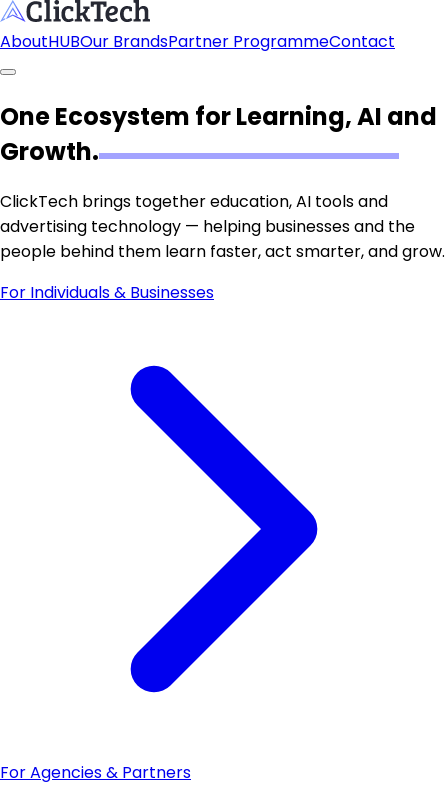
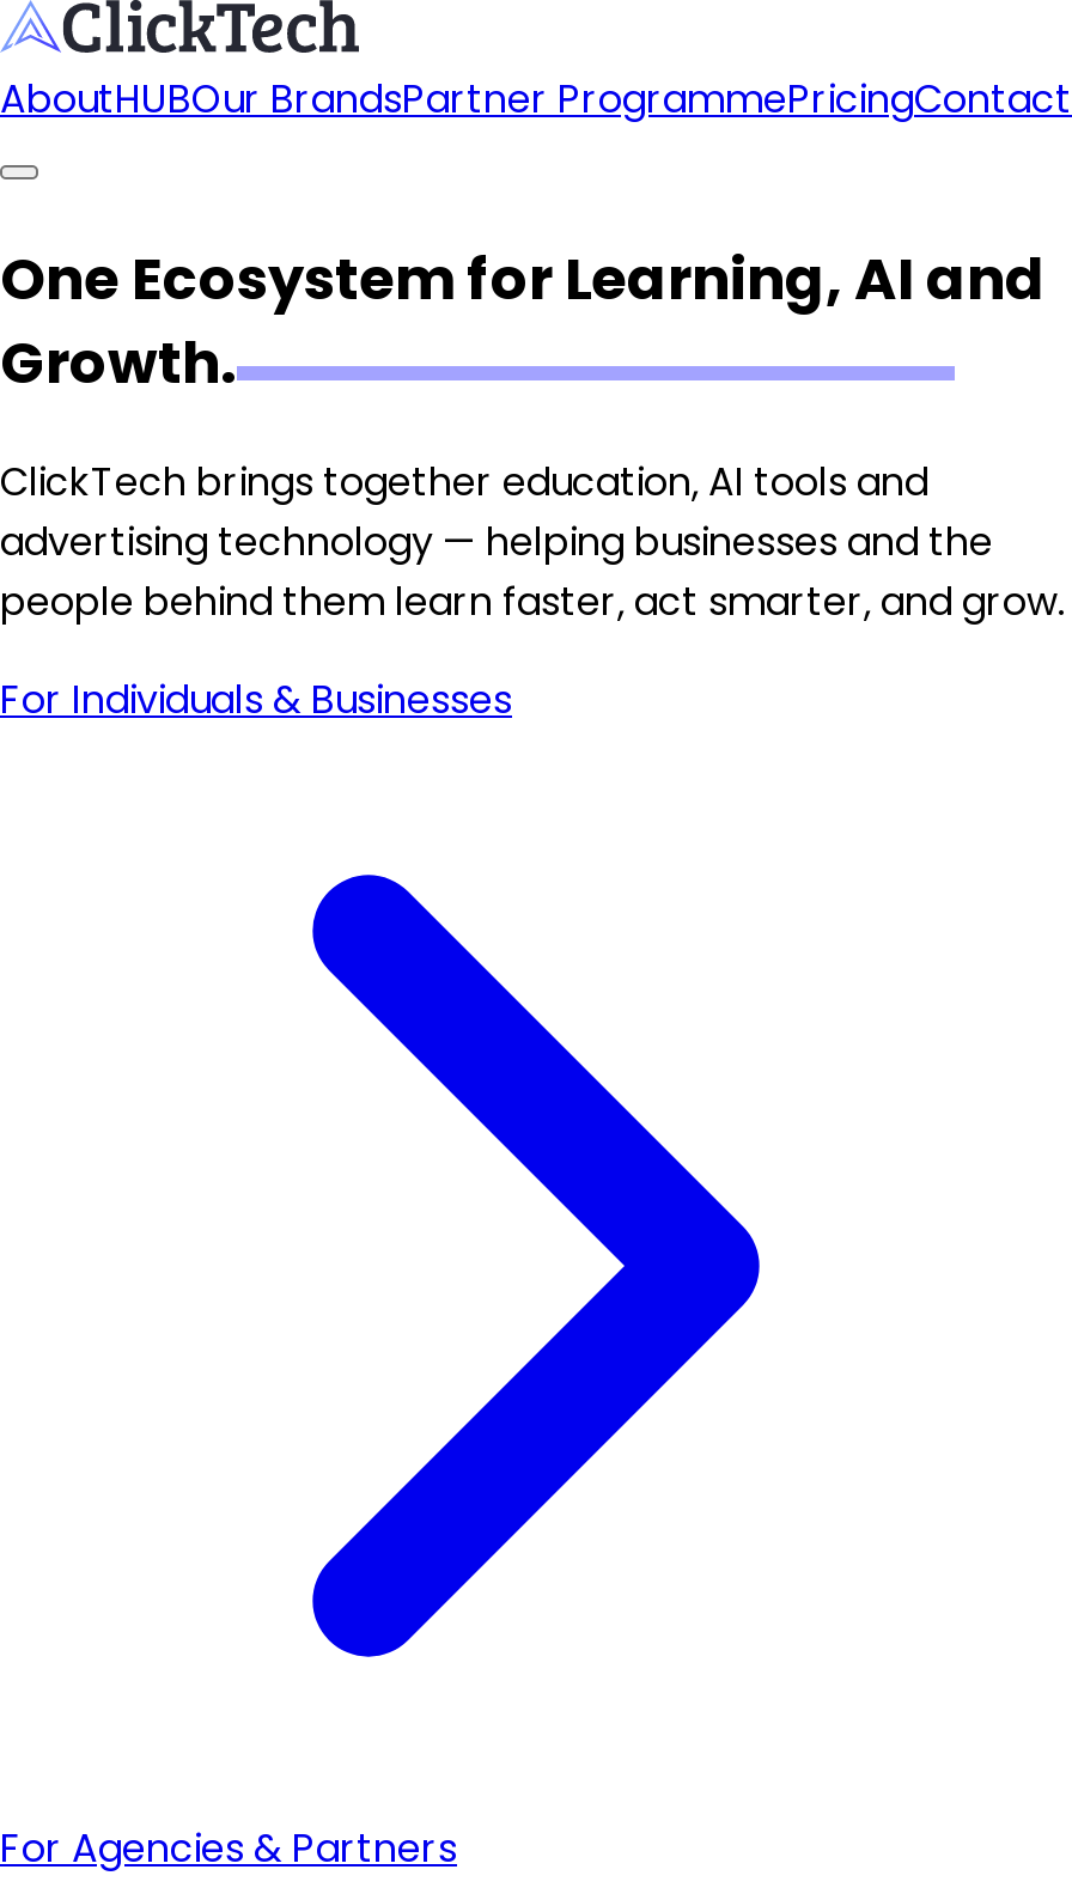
[0,30,395,53] AboutHUBOur BrandsPartner ProgrammeContact -> [0,72,1072,127] AboutHUBOur BrandsPartner ProgrammePricingContact

